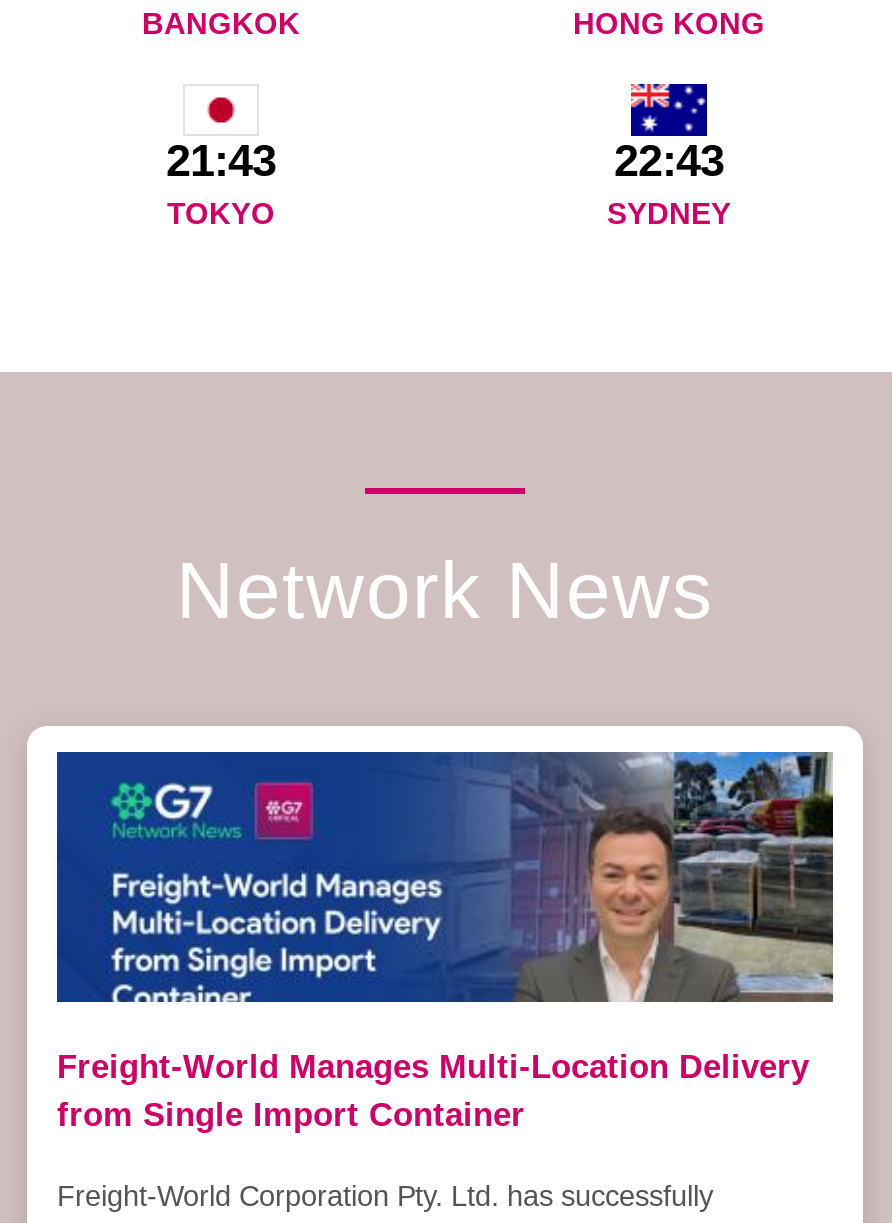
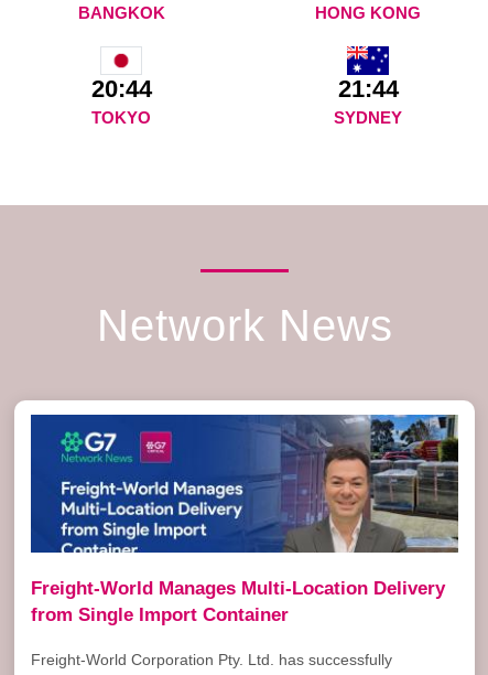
[166,136,276,186] 21:43 -> [91,75,151,103] 20:44
[614,136,724,186] 22:43 -> [338,75,398,102] 21:44

